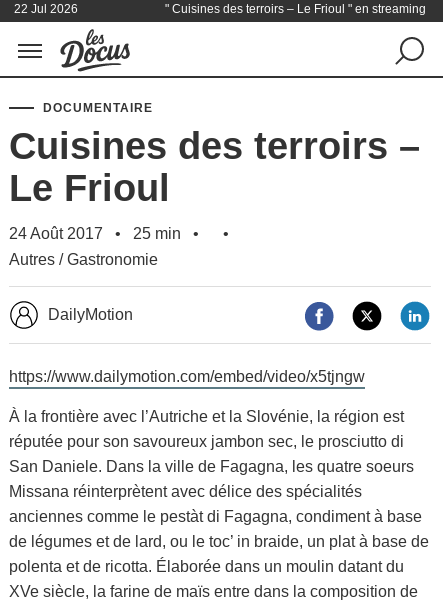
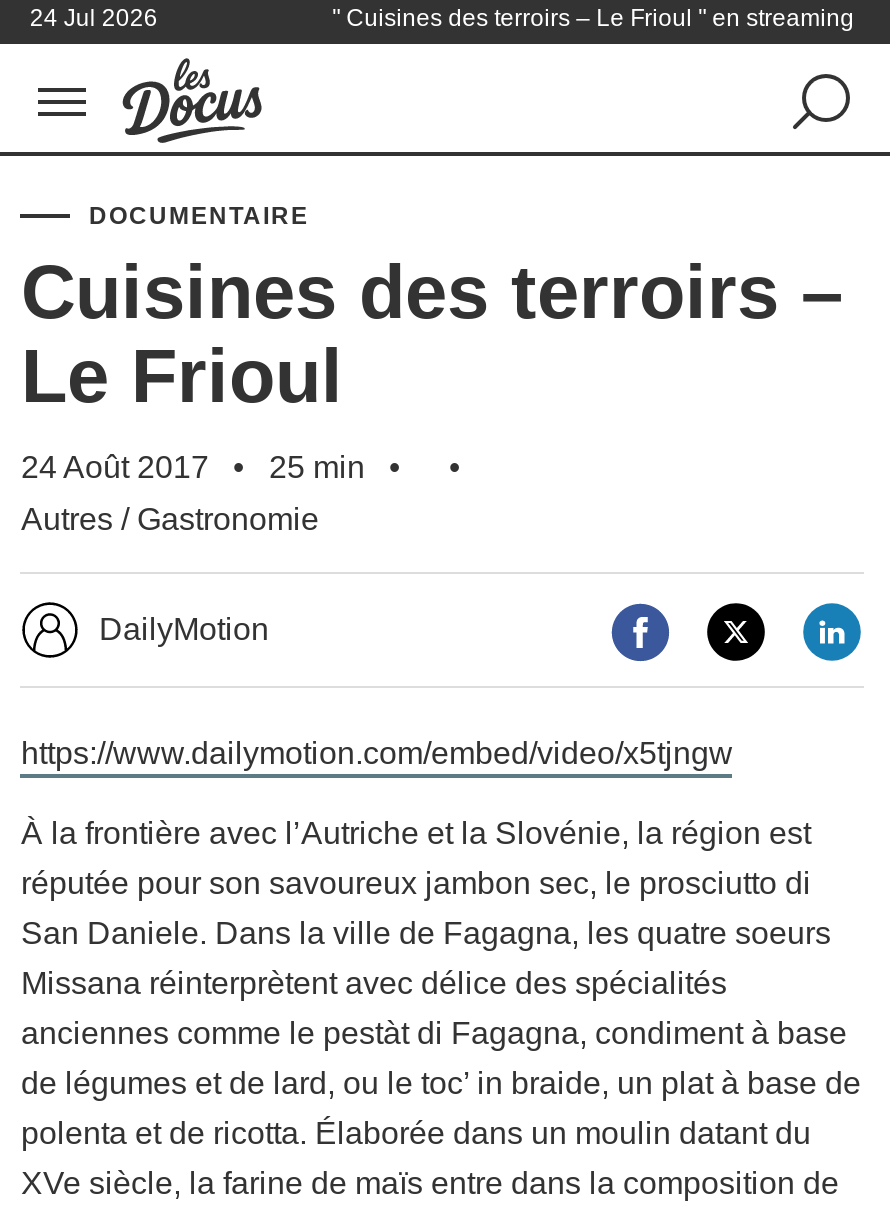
[14,2,78,16] 22 Jul 2026 -> [30,4,158,32] 24 Jul 2026

